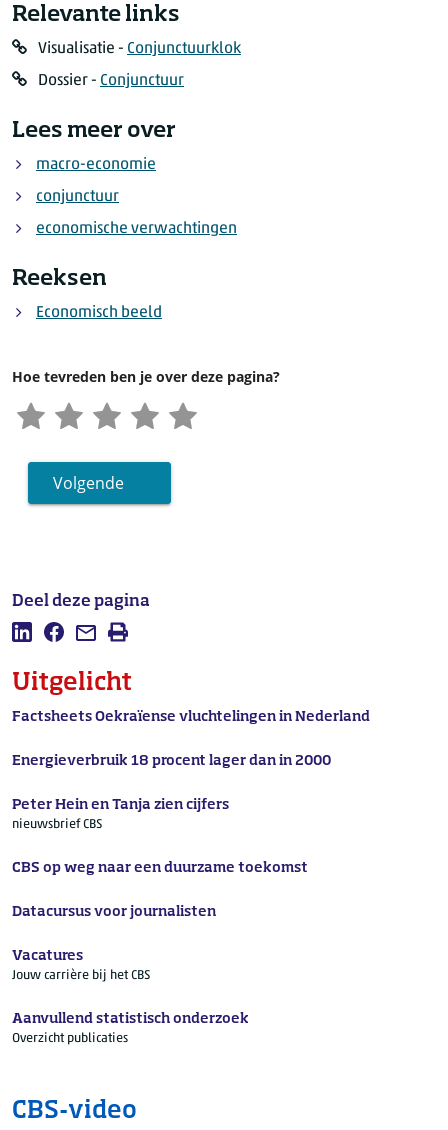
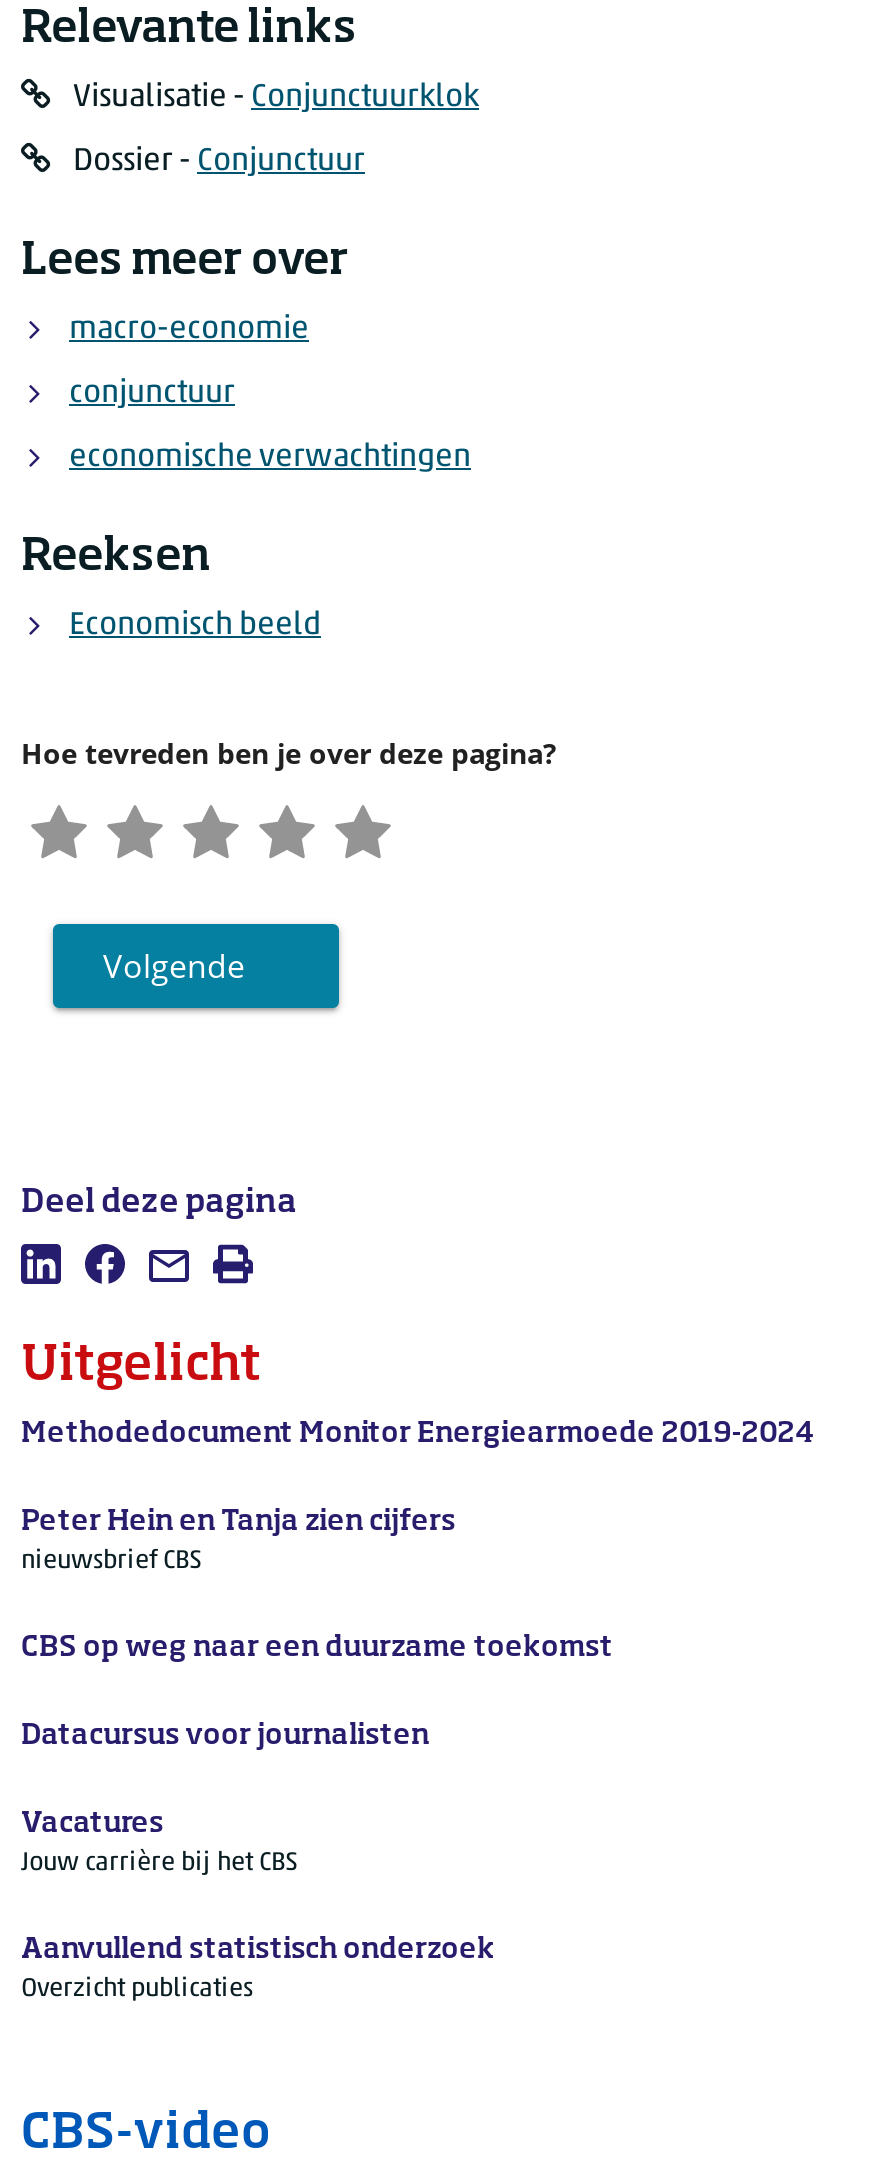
[12,709,370,767] Factsheets Oekraïense vluchtelingen in Nederland | Energieverbruik 18 procent lager dan in 2000 -> [21,1419,815,1447] Methodedocument Monitor Energiearmoede 2019-2024

